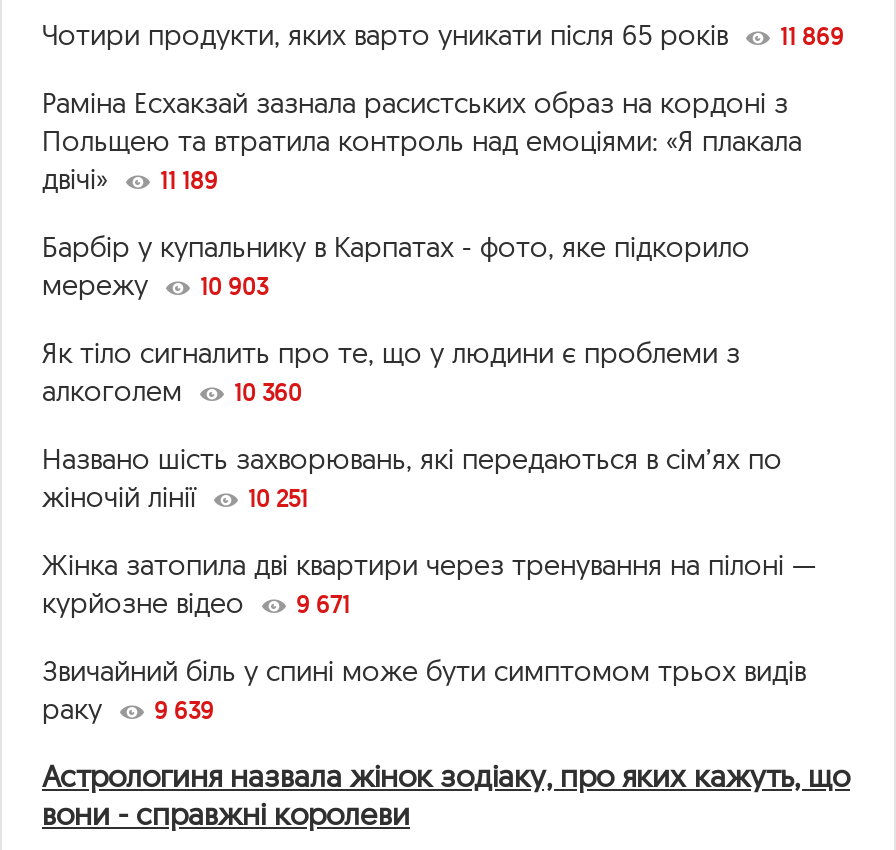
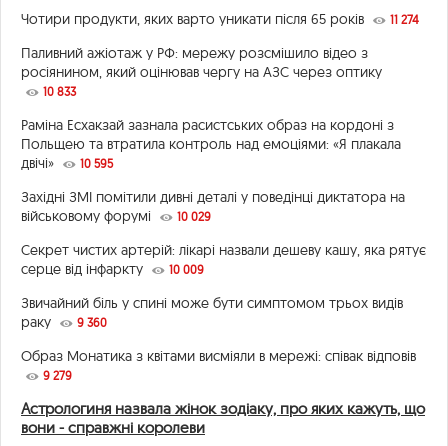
[780,21,844,51] 11 869 -> [21,12,419,99] 11 274 | Паливний ажіотаж у РФ: мережу розсмішило відео з | росіянином, який оцінював чергу на АЗС через оптику | 10 833
moved [42,85,802,197] -> [21,116,401,172]: Раміна Есхакзай зазнала расистських образ на кордоні з | Польщею та втратила контроль над емоціями: «Я плакала | двічі»
[42,165,816,621] 11 189 | Барбір у купальнику в Карпатах - фото, яке підкорило | мережу | 10 903 | Як тіло сигналить про те, що у людини є проблеми з | алкоголем | 10 360 | Названо шість захворювань, які передаються в сім’ях по | жіночій лінії | 10 251 | Жінка затопила дві квартири через тренування на пілоні — | курйозне відео | 9 671 -> [21,156,426,278] 10 595 | Західні ЗМІ помітили дивні деталі у поведінці диктатора на | військовому форумі | 10 029 | Секрет чистих артерій: лікарі назвали дешеву кашу, яка рятує | серце від інфаркту | 10 009
moved [42,653,806,727] -> [21,294,403,331]: Звичайний біль у спині може бути симптомом трьох видів | раку
[154,695,214,725] 9 639 -> [21,315,416,383] 9 360 | Образ Монатика з квітами висміяли в мережі: співак відповів | 9 279

